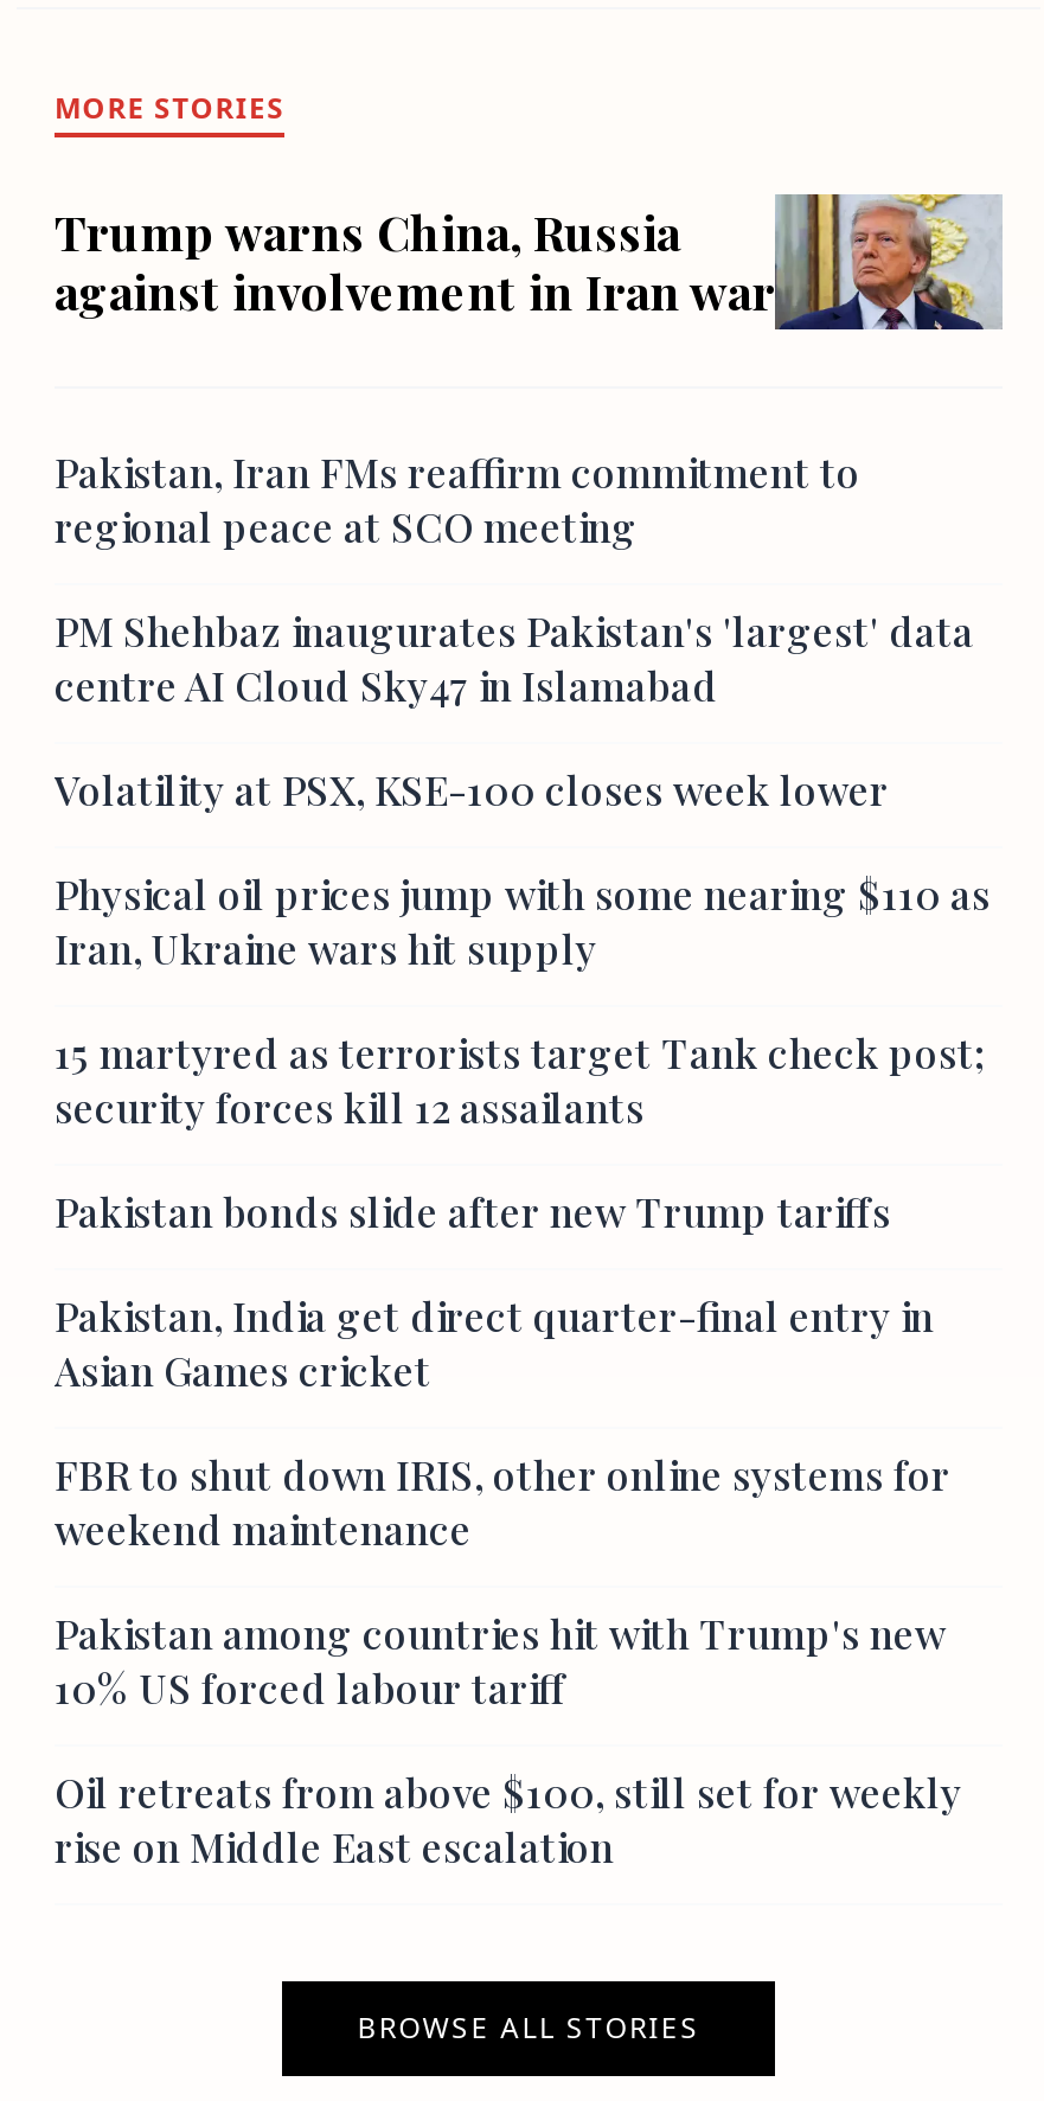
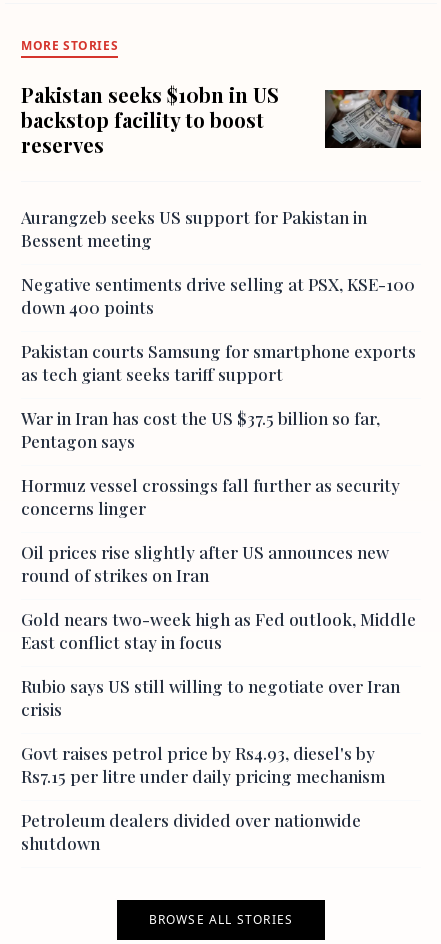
[55,200,775,323] Trump warns China, Russia | against involvement in Iran war -> [21,81,279,158] Pakistan seeks $10bn in US | backstop facility to boost | reserves
[775,192,1003,332] [image] -> [324,89,422,149] [image]
[55,446,860,553] Pakistan, Iran FMs reaffirm commitment to | regional peace at SCO meeting -> [21,206,367,251] Aurangzeb seeks US support for Pakistan in | Bessent meeting
[55,605,974,711] PM Shehbaz inaugurates Pakistan's 'largest' data | centre AI Cloud Sky47 in Islamabad -> [21,273,415,318] Negative sentiments drive selling at PSX, KSE-100 | down 400 points
[55,764,889,816] Volatility at PSX, KSE-100 closes week lower -> [21,340,416,385] Pakistan courts Samsung for smartphone exports | as tech giant seeks tariff support
[55,868,991,975] Physical oil prices jump with some nearing $110 as | Iran, Ukraine wars hit supply -> [21,407,380,452] War in Iran has cost the US $37.5 billion so far, | Pentagon says
[55,1027,984,1133] 15 martyred as terrorists target Tank check post; | security forces kill 12 assailants -> [21,474,400,519] Hormuz vessel crossings fall further as security | concerns linger
[55,1185,891,1238] Pakistan bonds slide after new Trump tariffs -> [21,541,389,586] Oil prices rise slightly after US announces new | round of strikes on Iran
[55,1290,934,1396] Pakistan, India get direct quarter-final entry in | Asian Games cricket -> [21,608,416,653] Gold nears two-week high as Fed outlook, Middle | East conflict stay in focus
[55,1449,950,1555] FBR to shut down IRIS, other online systems for | weekend maintenance -> [21,675,400,720] Rubio says US still willing to negotiate over Iran | crisis
[55,1607,946,1714] Pakistan among countries hit with Trump's new | 10% US forced labour tariff -> [21,742,385,787] Govt raises petrol price by Rs4.93, diesel's by | Rs7.15 per litre under daily pricing mechanism
[55,1766,962,1873] Oil retreats from above $100, still set for weekly | rise on Middle East escalation -> [21,809,361,854] Petroleum dealers divided over nationwide | shutdown

